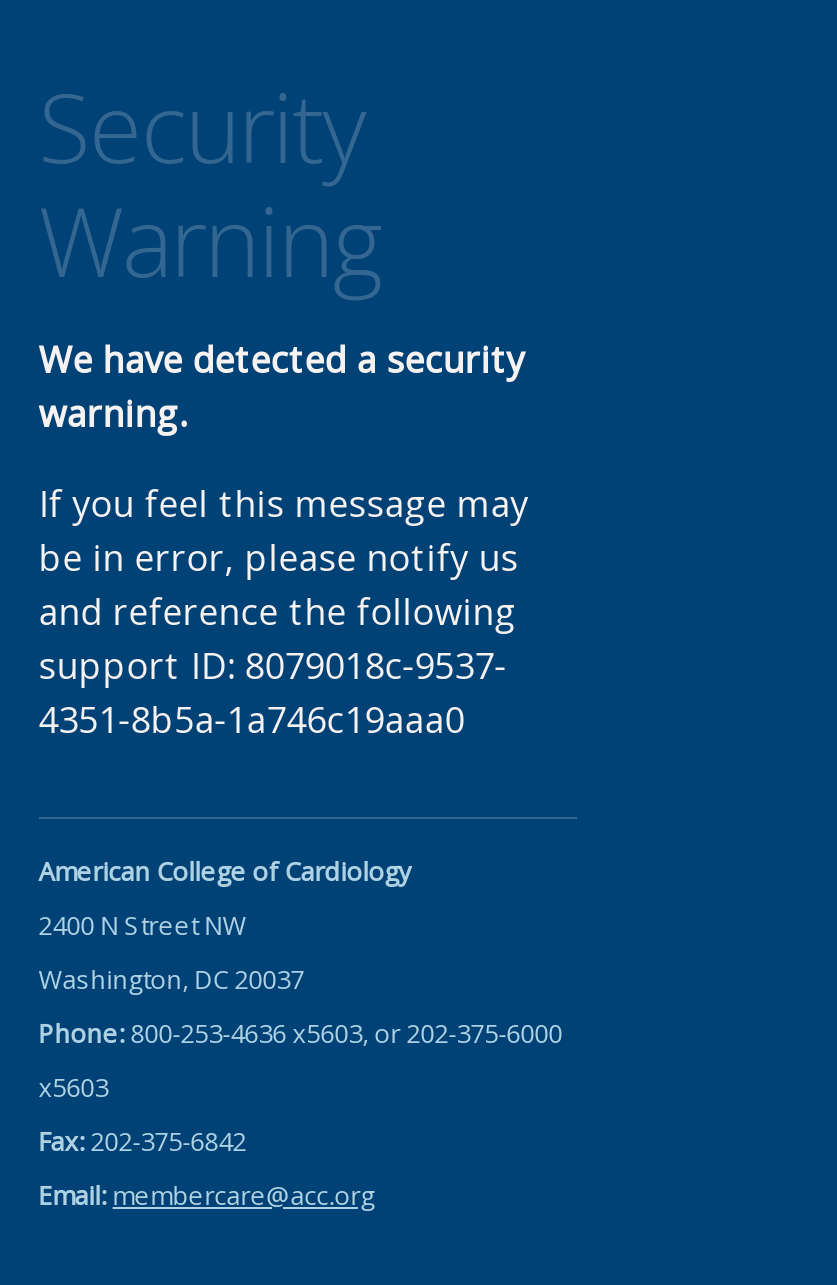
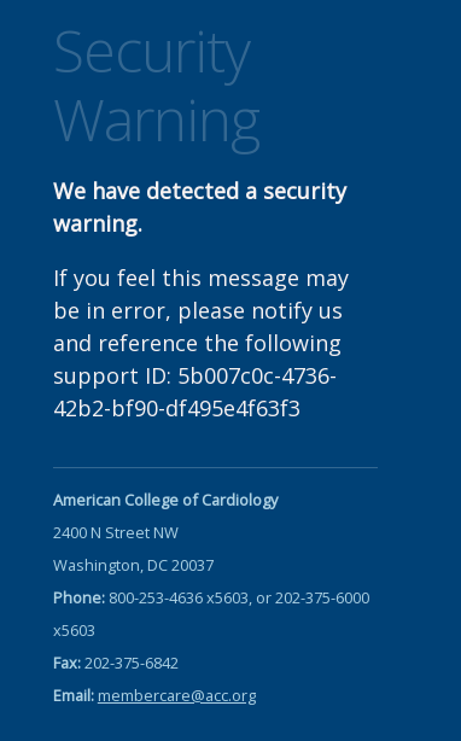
[39,641,507,743] support ID: 8079018c-9537- | 4351-8b5a-1a746c19aaa0 -> [53,361,336,423] support ID: 5b007c0c-4736- | 42b2-bf90-df495e4f63f3

